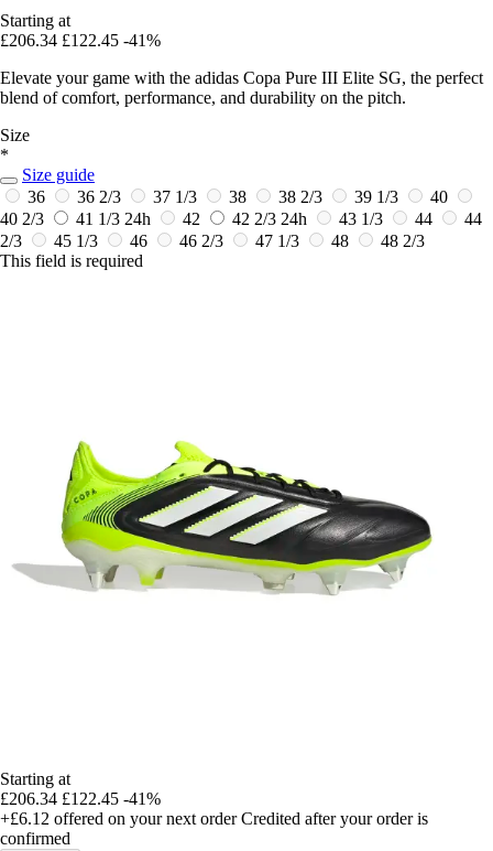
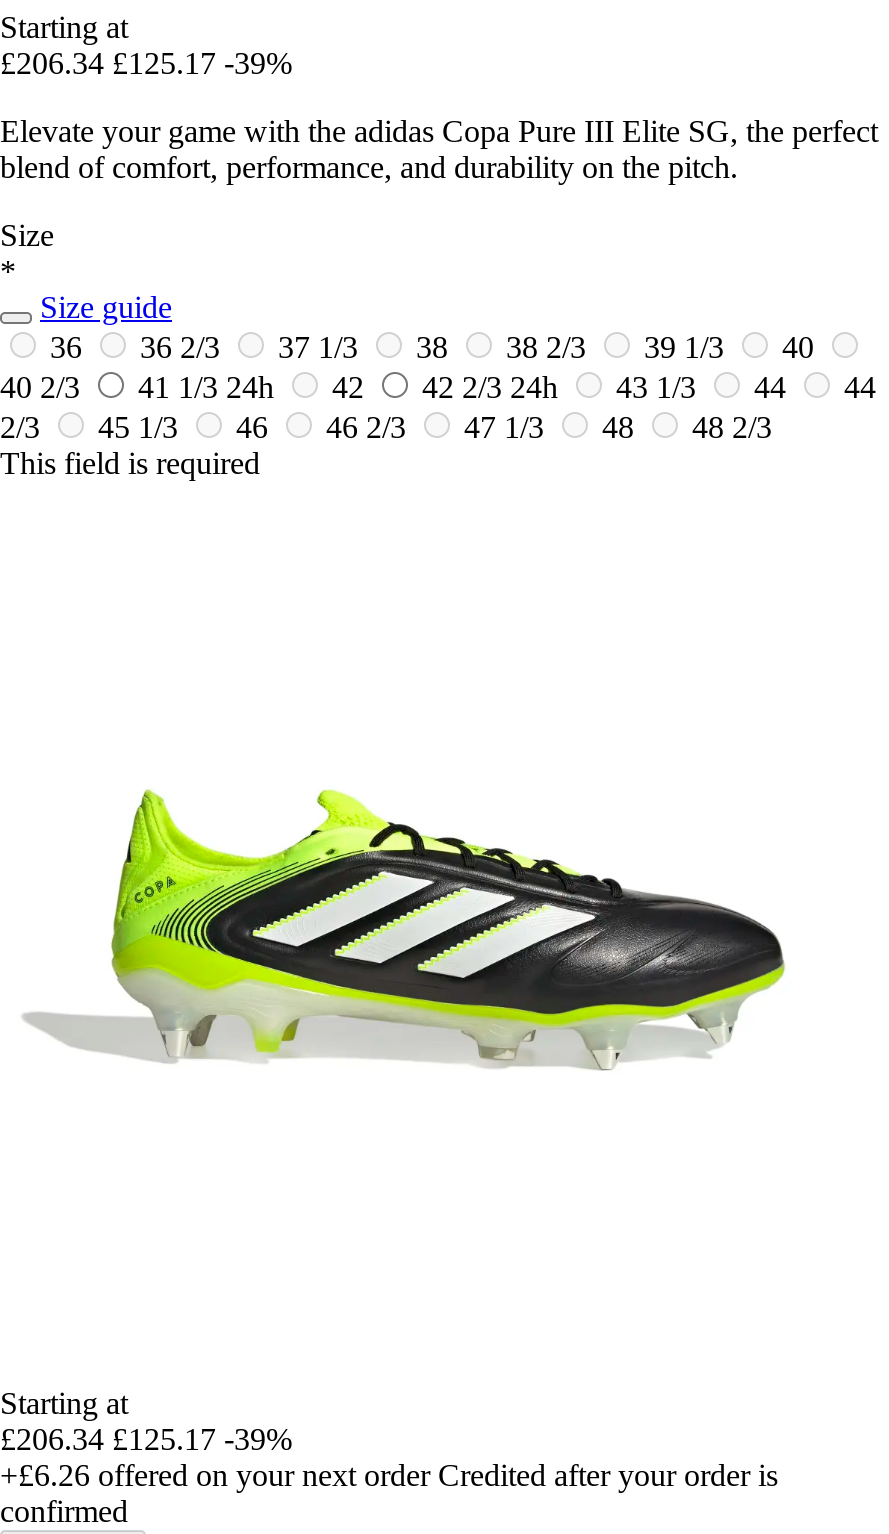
[0,31,161,49] £206.34 £122.45 -41% -> [0,46,292,80] £206.34 £125.17 -39%
[0,789,161,808] £206.34 £122.45 -41% -> [0,1422,292,1456] £206.34 £125.17 -39%
[0,809,428,828] +£6.12 offered on your next order Credited after your order is -> [0,1458,778,1492] +£6.26 offered on your next order Credited after your order is

